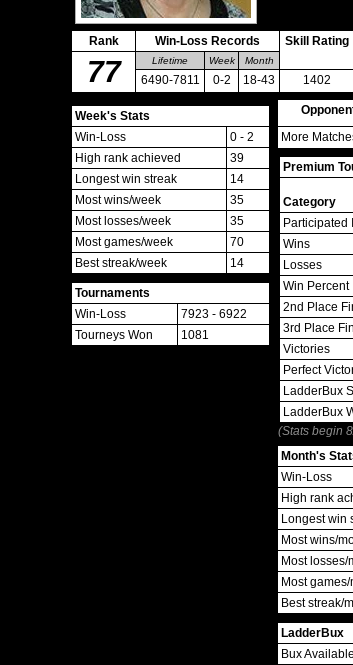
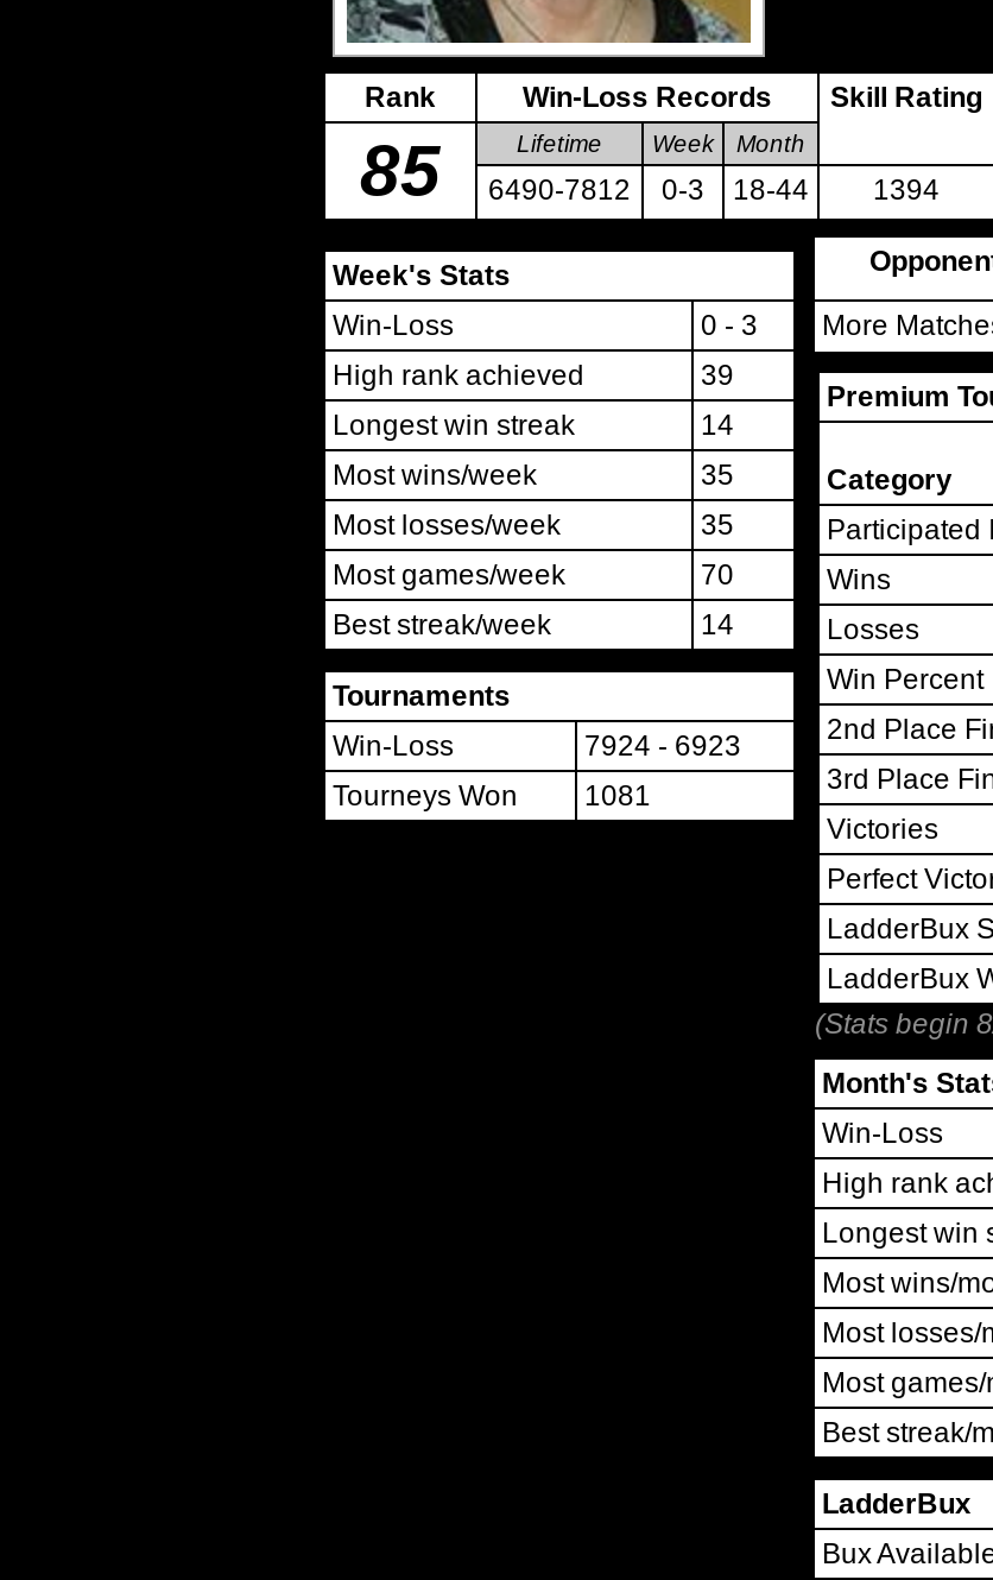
[86,55,120,88] 77 -> [360,131,441,209] 85
[140,73,199,87] 6490-7811 -> [488,173,631,207] 6490-7812
[212,73,230,87] 0-2 -> [662,173,704,207] 0-3
[243,73,275,87] 18-43 -> [733,173,809,207] 18-44
[302,73,330,87] 1402 -> [873,173,940,207] 1394
[230,130,254,144] 0 - 2 -> [701,309,758,342] 0 - 3
[181,307,247,321] 7923 - 6922 -> [584,729,741,763] 7924 - 6923

